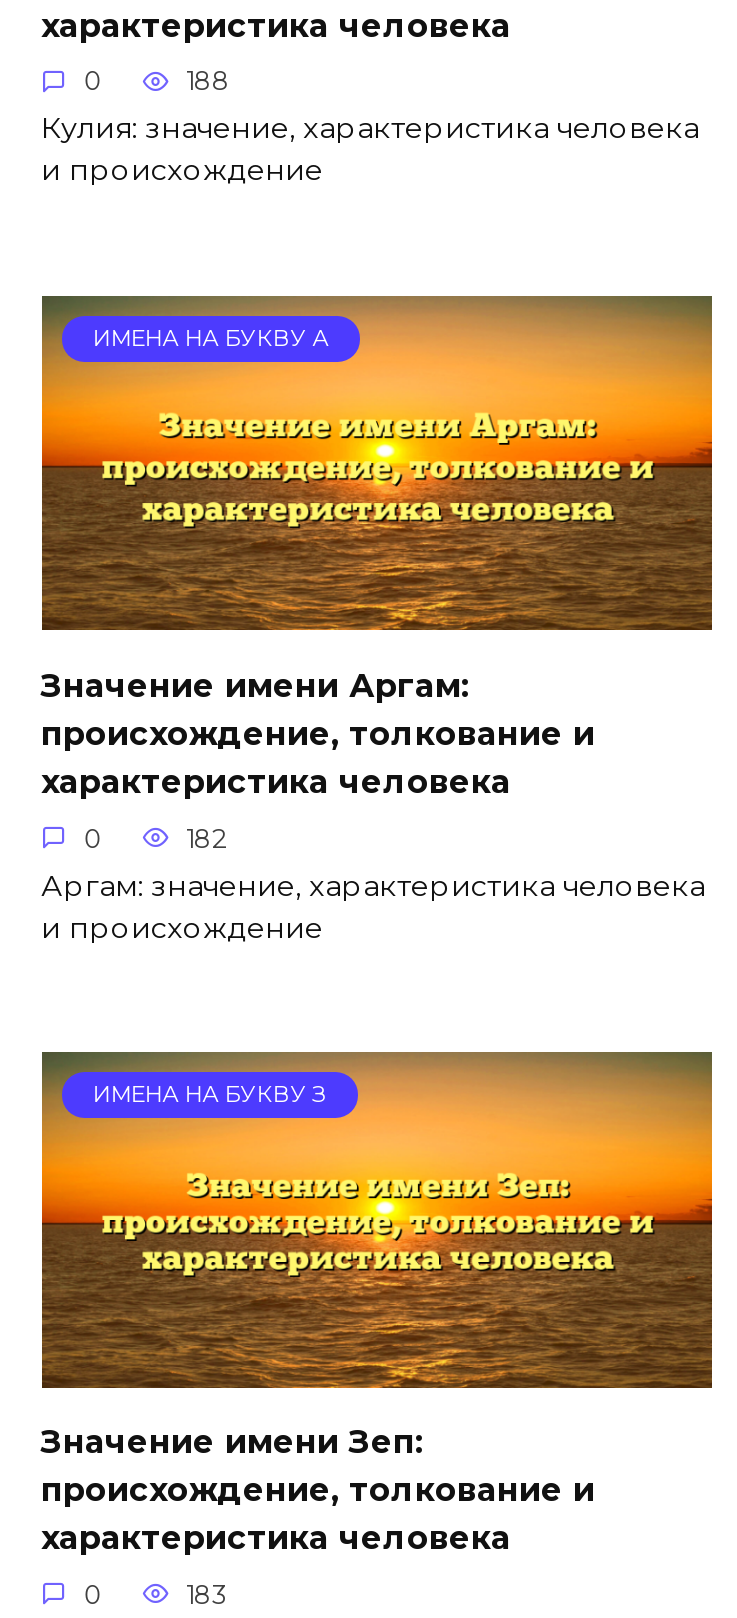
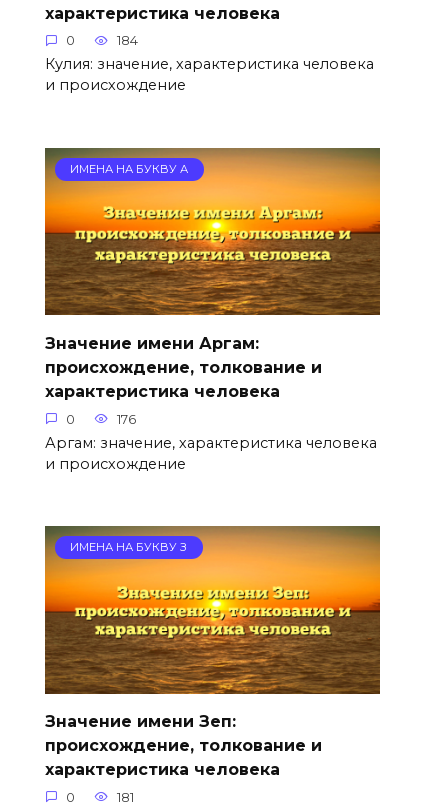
[186,67,230,97] 188 -> [117,33,138,48] 184
[186,823,226,853] 182 -> [117,412,136,427] 176
[186,1580,228,1610] 183 -> [117,790,134,805] 181

